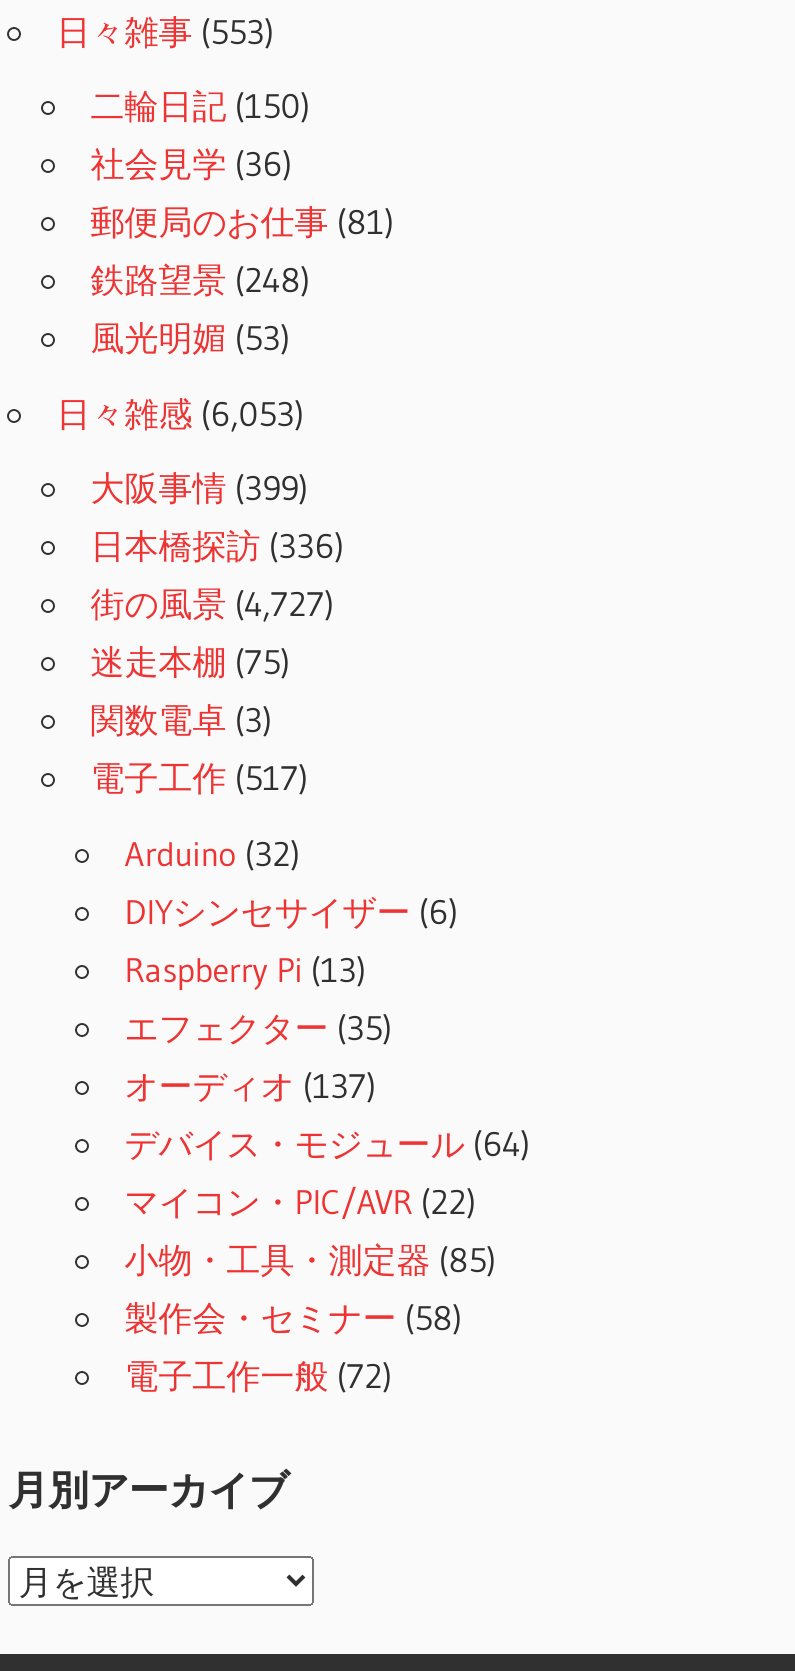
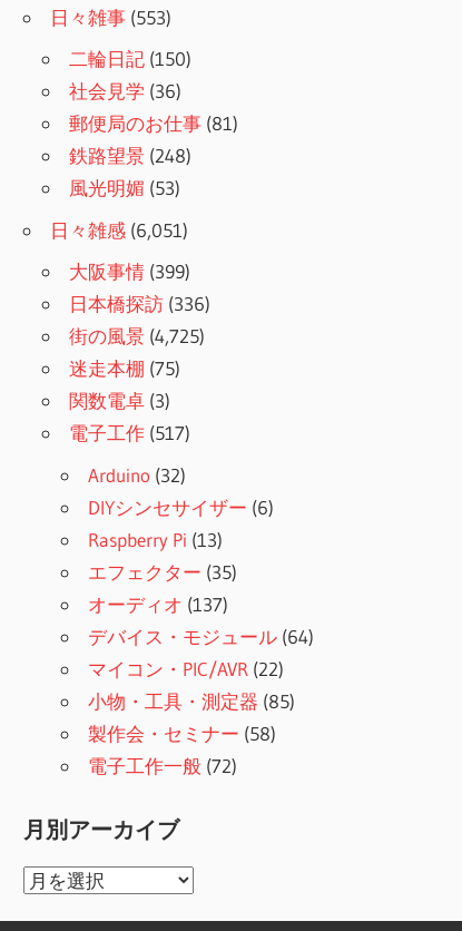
[56,391,304,433] 日々雑感(6,053) -> [50,218,188,241] 日々雑感(6,051)
[90,582,334,624] 街の風景(4,727) -> [69,324,205,348] 街の風景(4,725)

